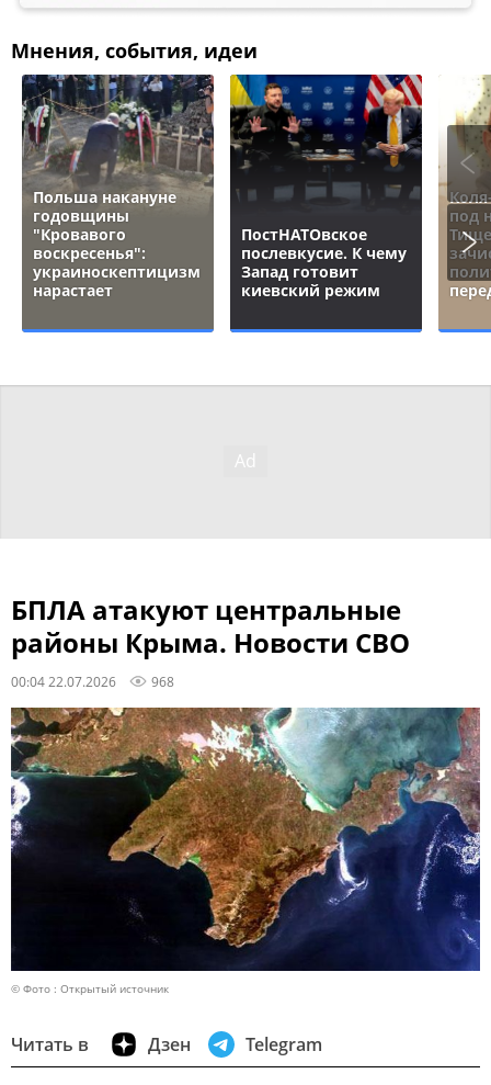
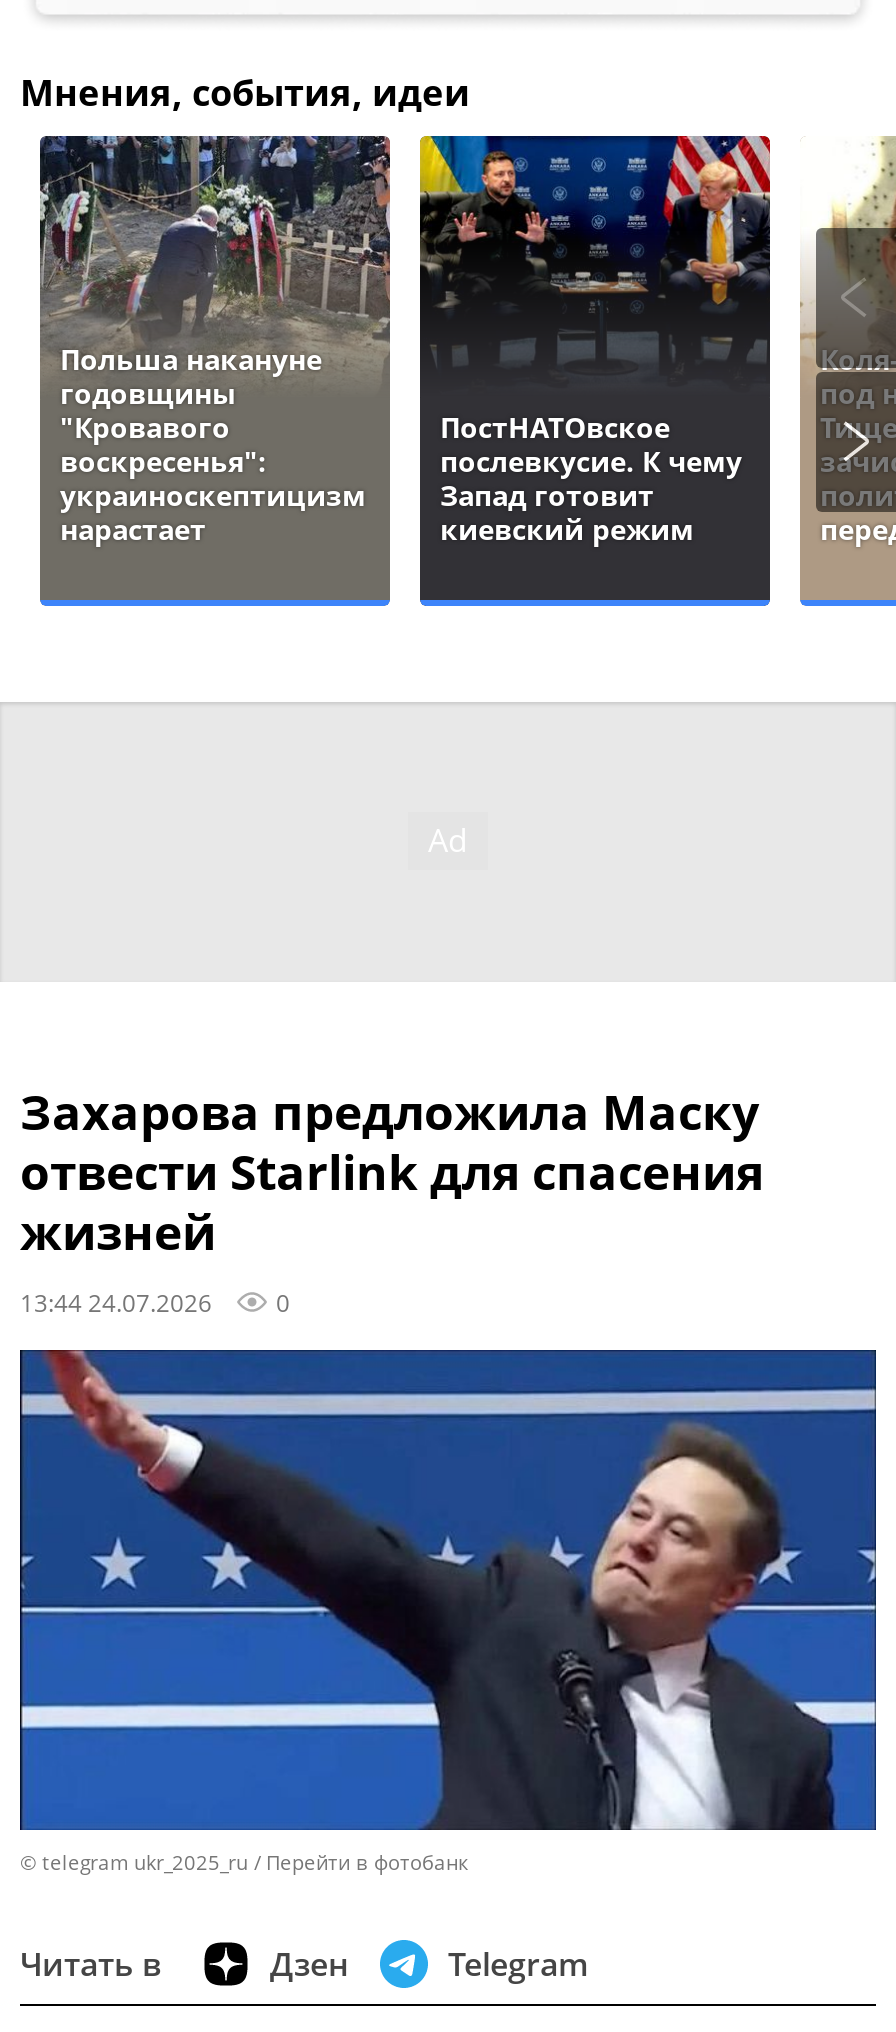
[11,591,410,690] БПЛА атакуют центральные | районы Крыма. Новости СВО | 00:04 22.07.2026 | 968 -> [20,1077,764,1317] Захарова предложила Маску | отвести Starlink для спасения | жизней | 13:44 24.07.2026 | 0
[11,708,481,996] [image] | © Фото : Открытый источник -> [18,1348,878,1877] [image] | © telegram ukr_2025_ru | Перейти в фотобанк

